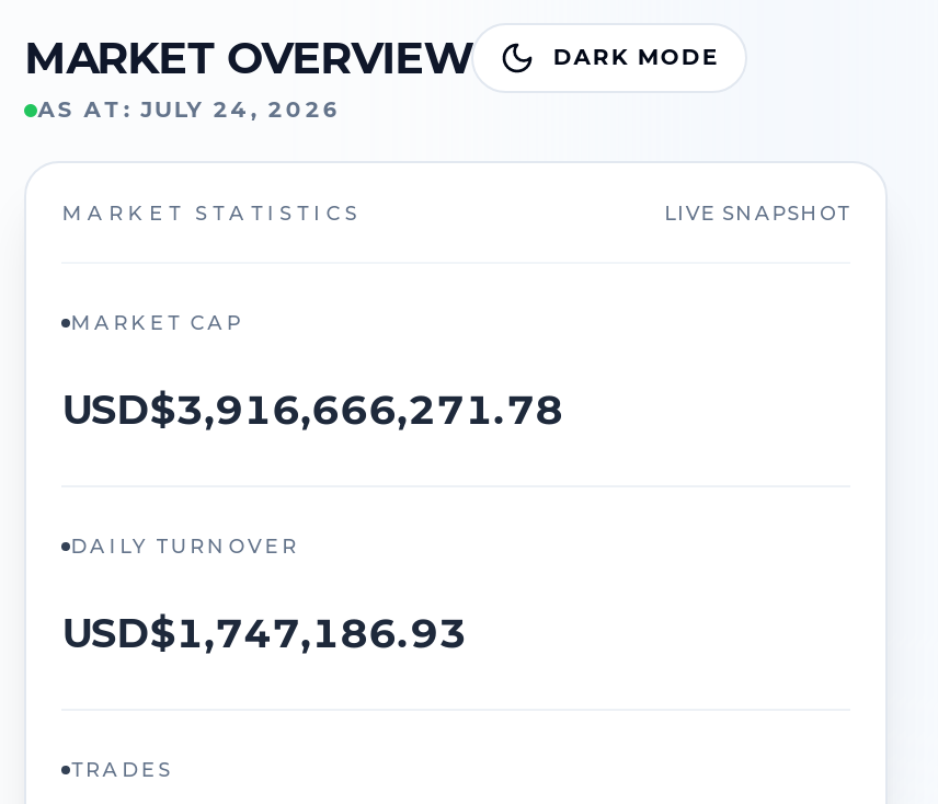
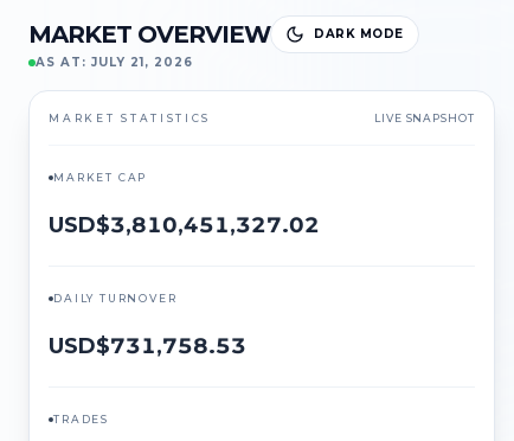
[38,95,340,124] AS AT: JULY 24, 2026 -> [36,55,193,70] AS AT: JULY 21, 2026
[62,387,564,435] USD$3,916,666,271.78 -> [49,212,320,238] USD$3,810,451,327.02
[62,610,467,658] USD$1,747,186.93 -> [49,333,247,359] USD$731,758.53

